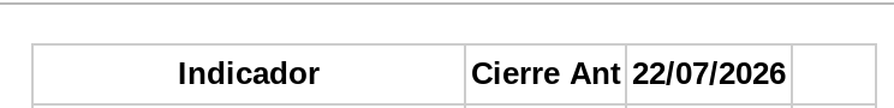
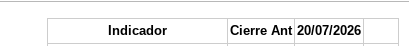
[471,56,786,92] Cierre Ant 22/07/2026 -> [230,23,361,38] Cierre Ant 20/07/2026

